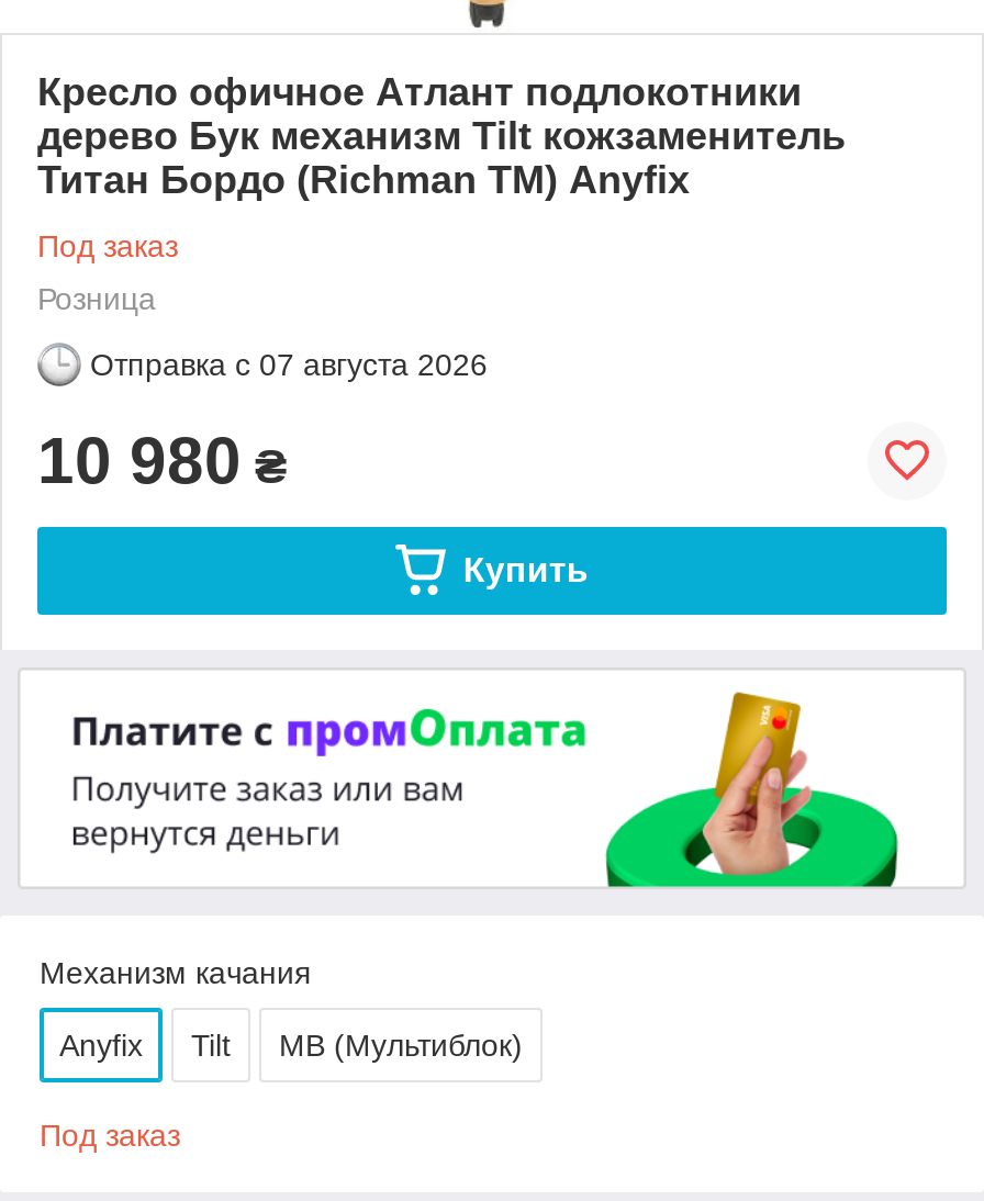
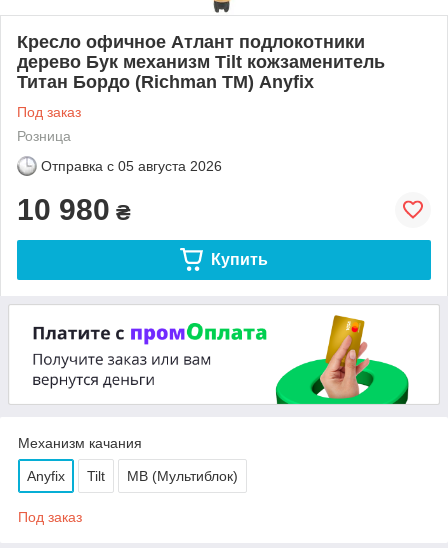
[90,346,488,382] Отправка с 07 августа 2026 -> [41,158,222,174] Отправка с 05 августа 2026

